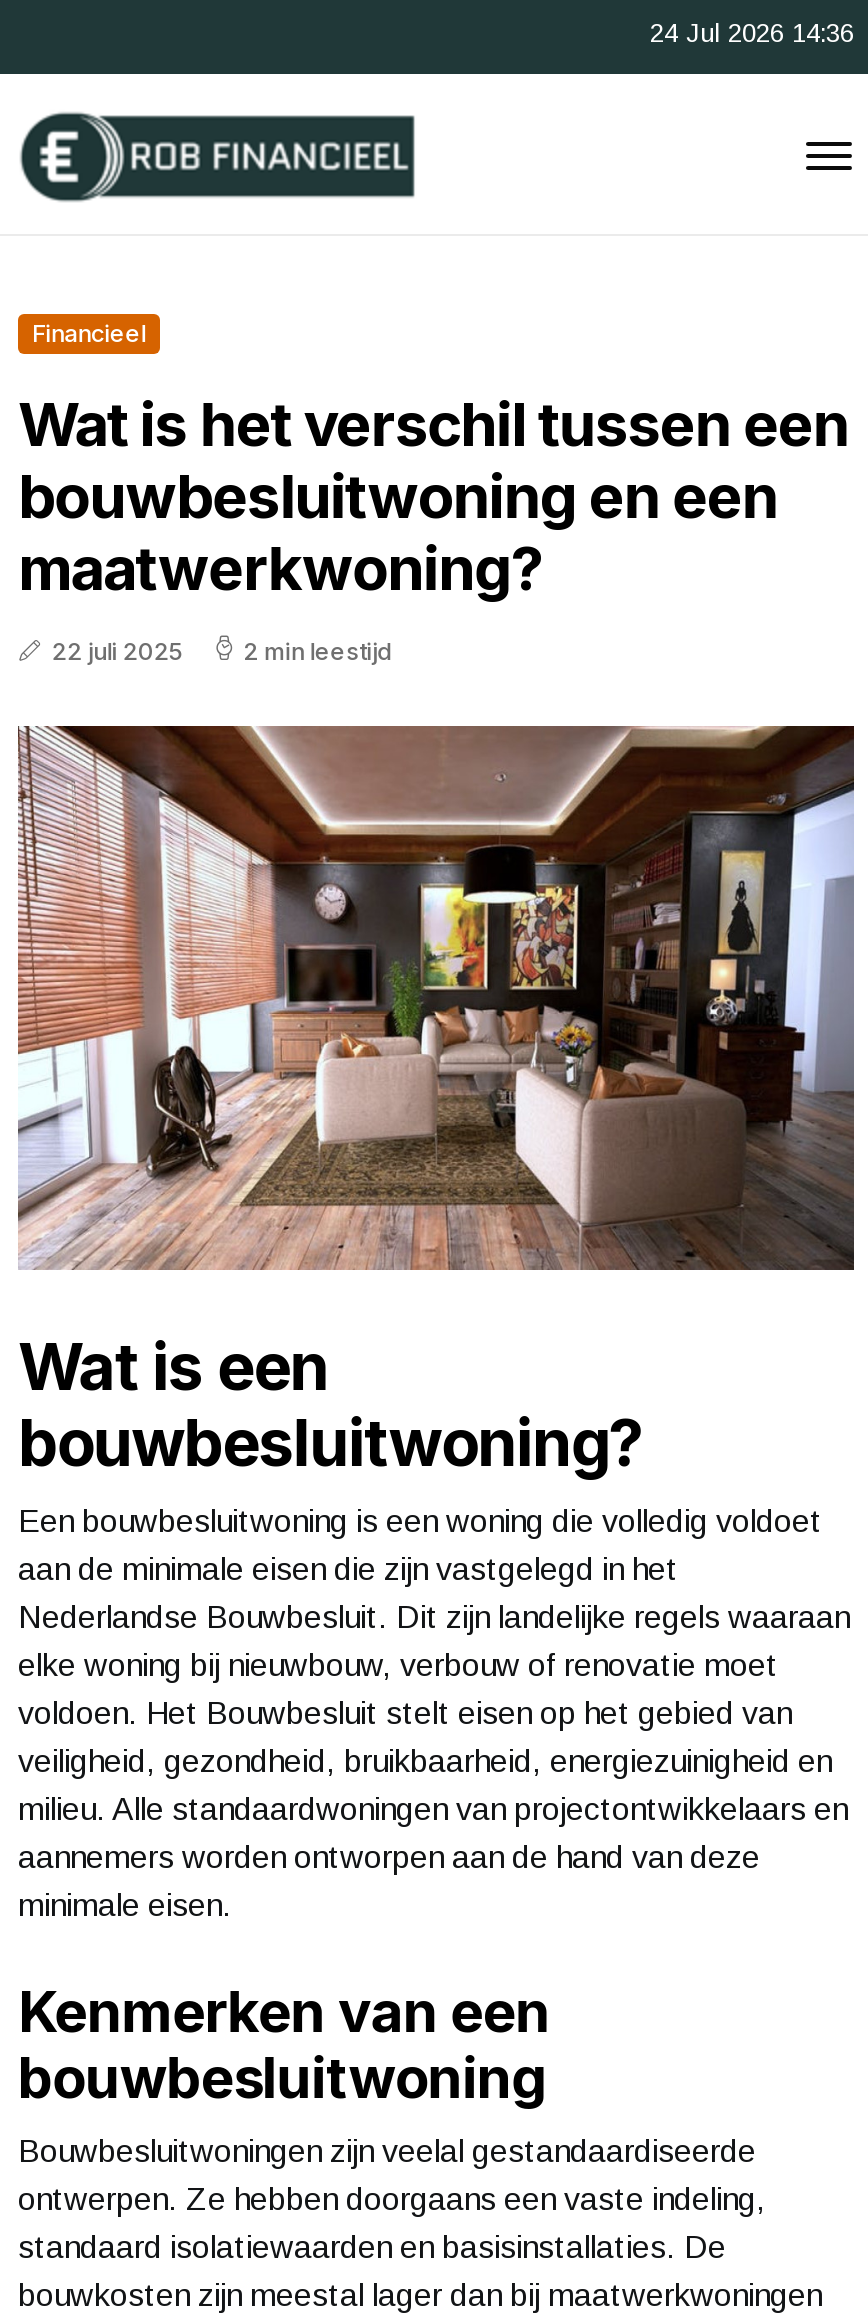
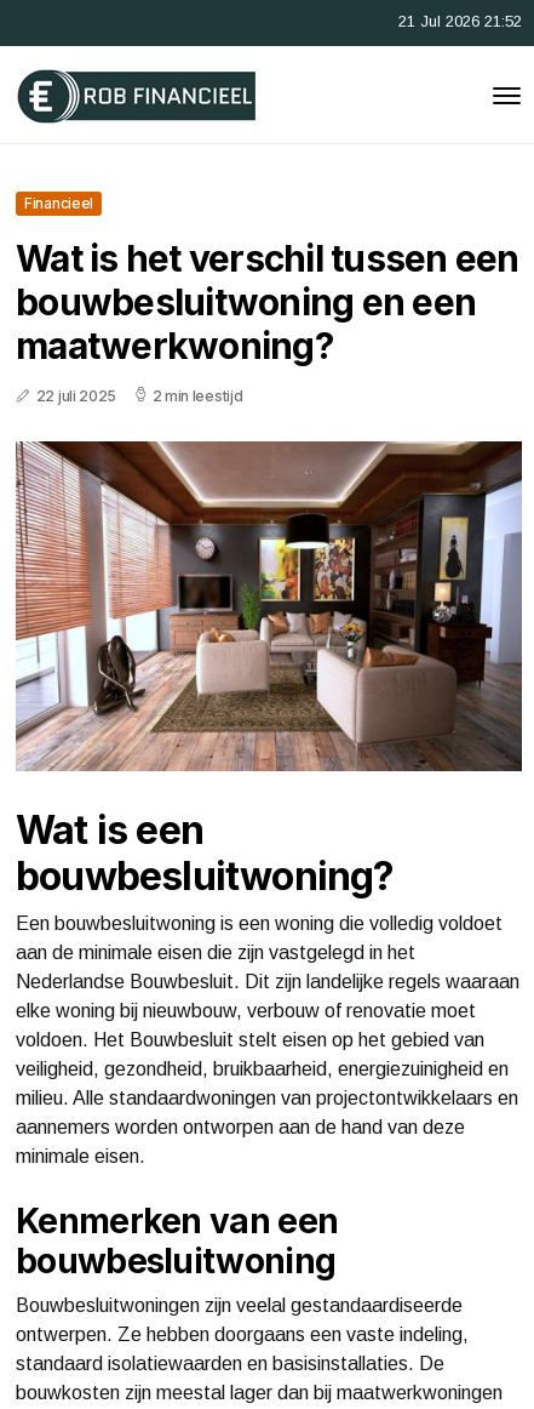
[650,18,854,48] 24 Jul 2026 14:36 -> [398,12,522,30] 21 Jul 2026 21:52

